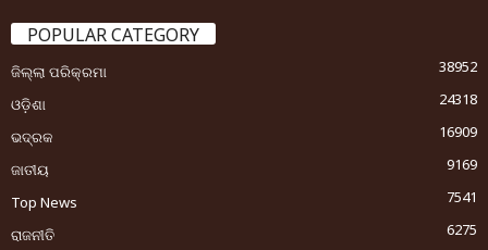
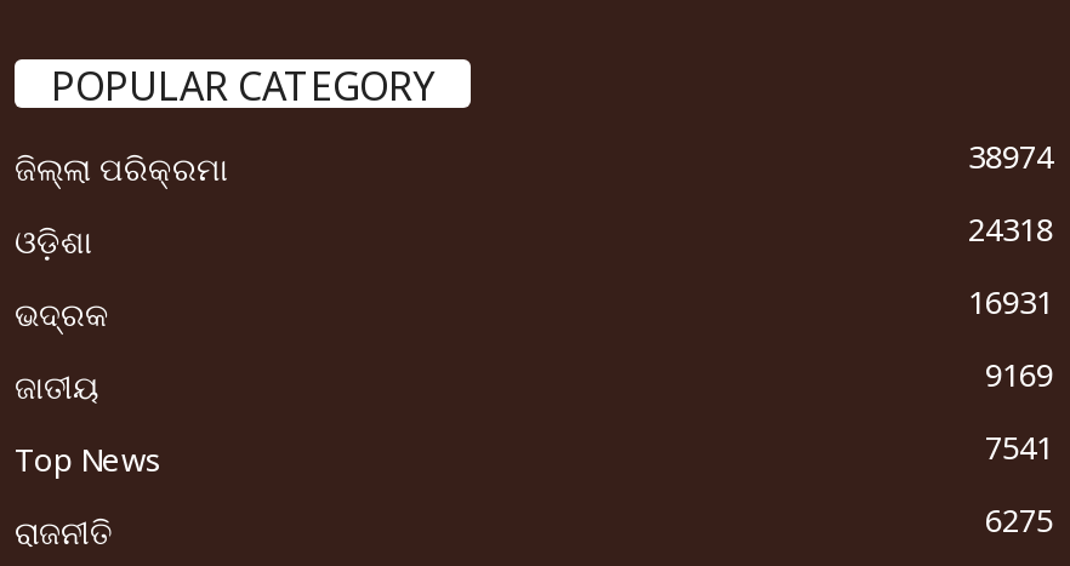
[439,56,477,76] 38952 -> [968,135,1053,178] 38974
[439,121,477,141] 16909 -> [968,280,1053,324] 16931

